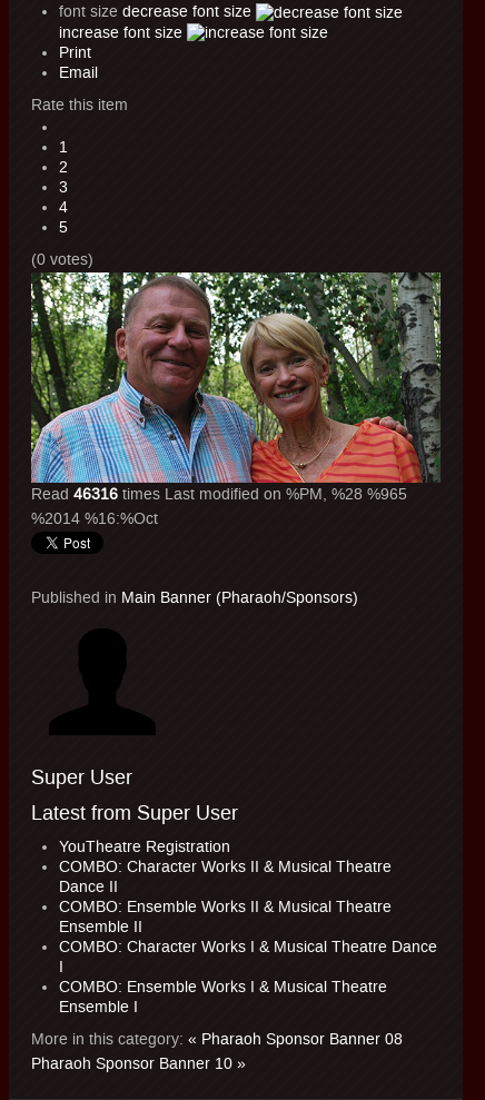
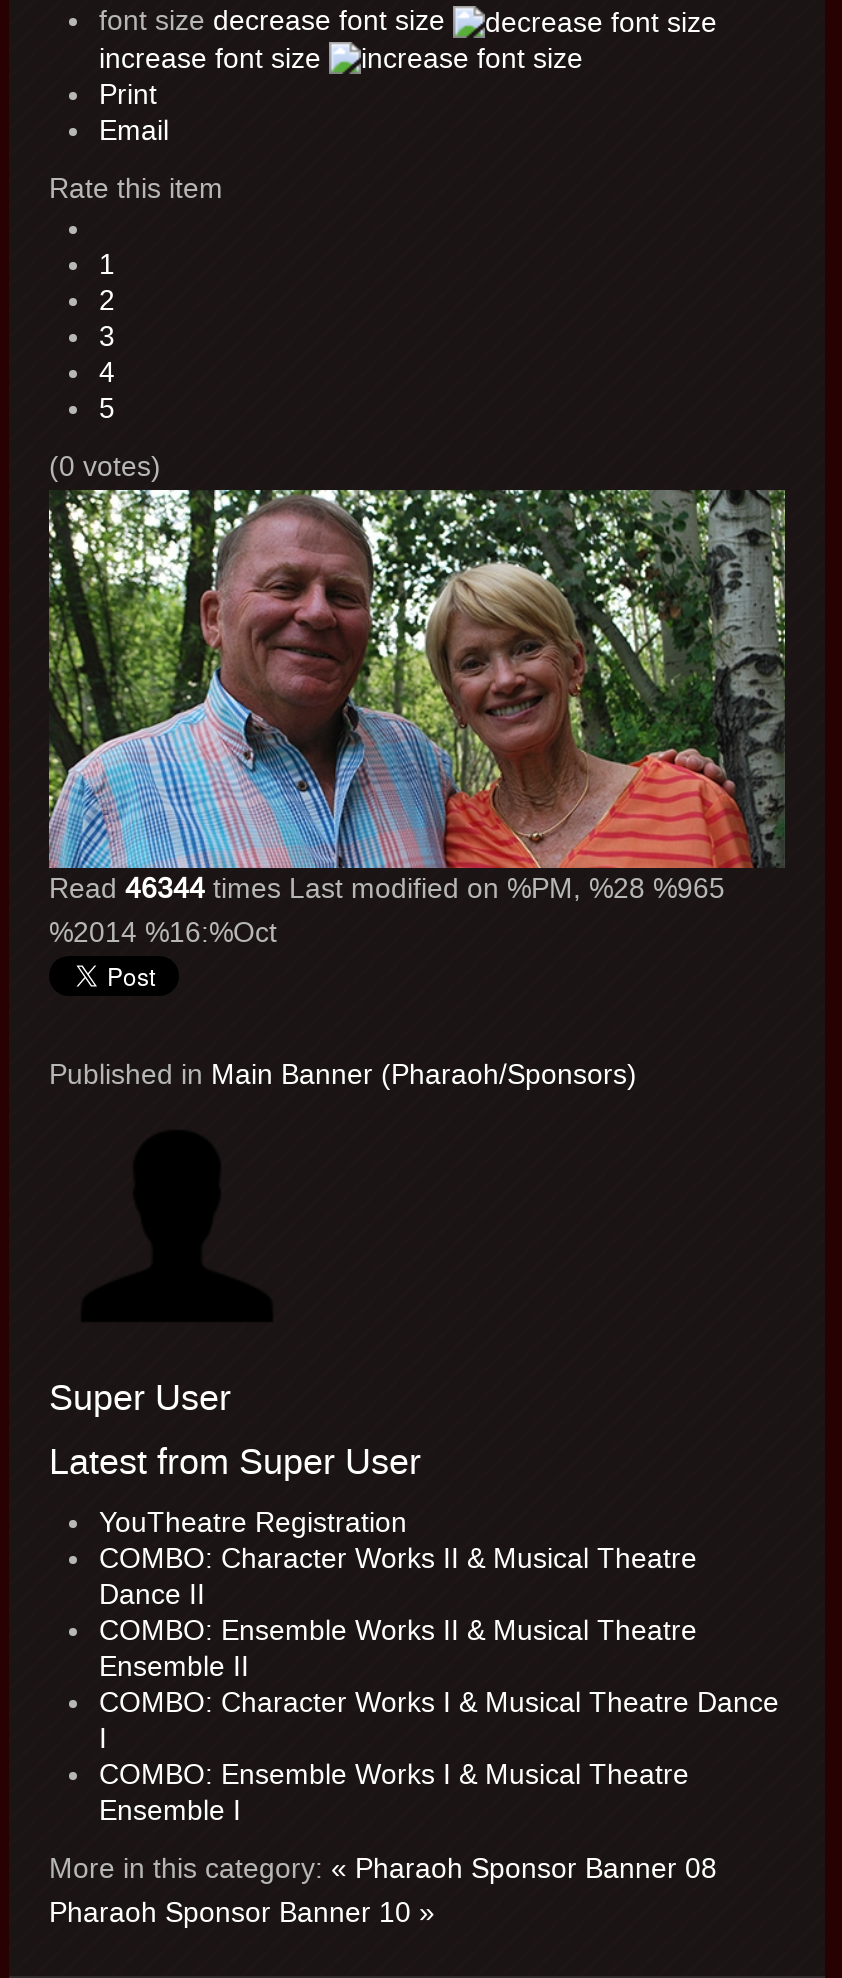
[31,486,407,503] Read 46316 times Last modified on %PM, %28 %965 -> [49,874,725,904] Read 46344 times Last modified on %PM, %28 %965

